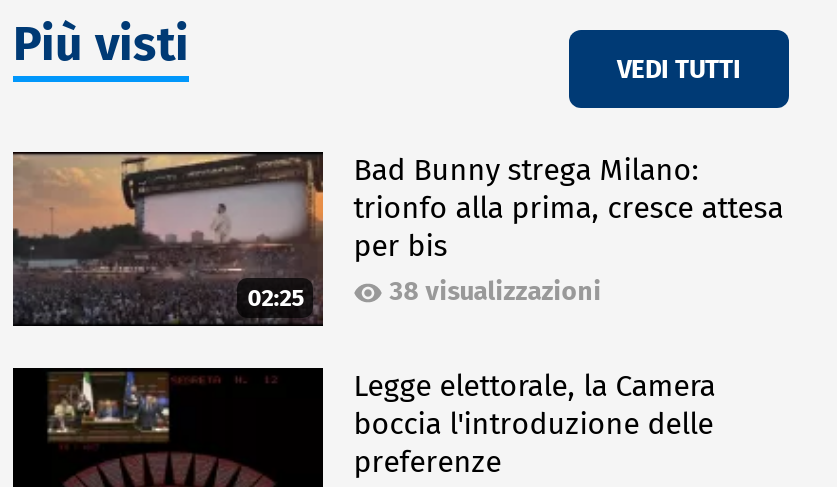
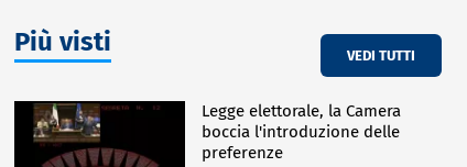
[11,152,325,330] [image] | 02:25 -> none
[353,153,783,307] Bad Bunny strega Milano: | trionfo alla prima, cresce attesa | per bis | 38 visualizzazioni -> none

